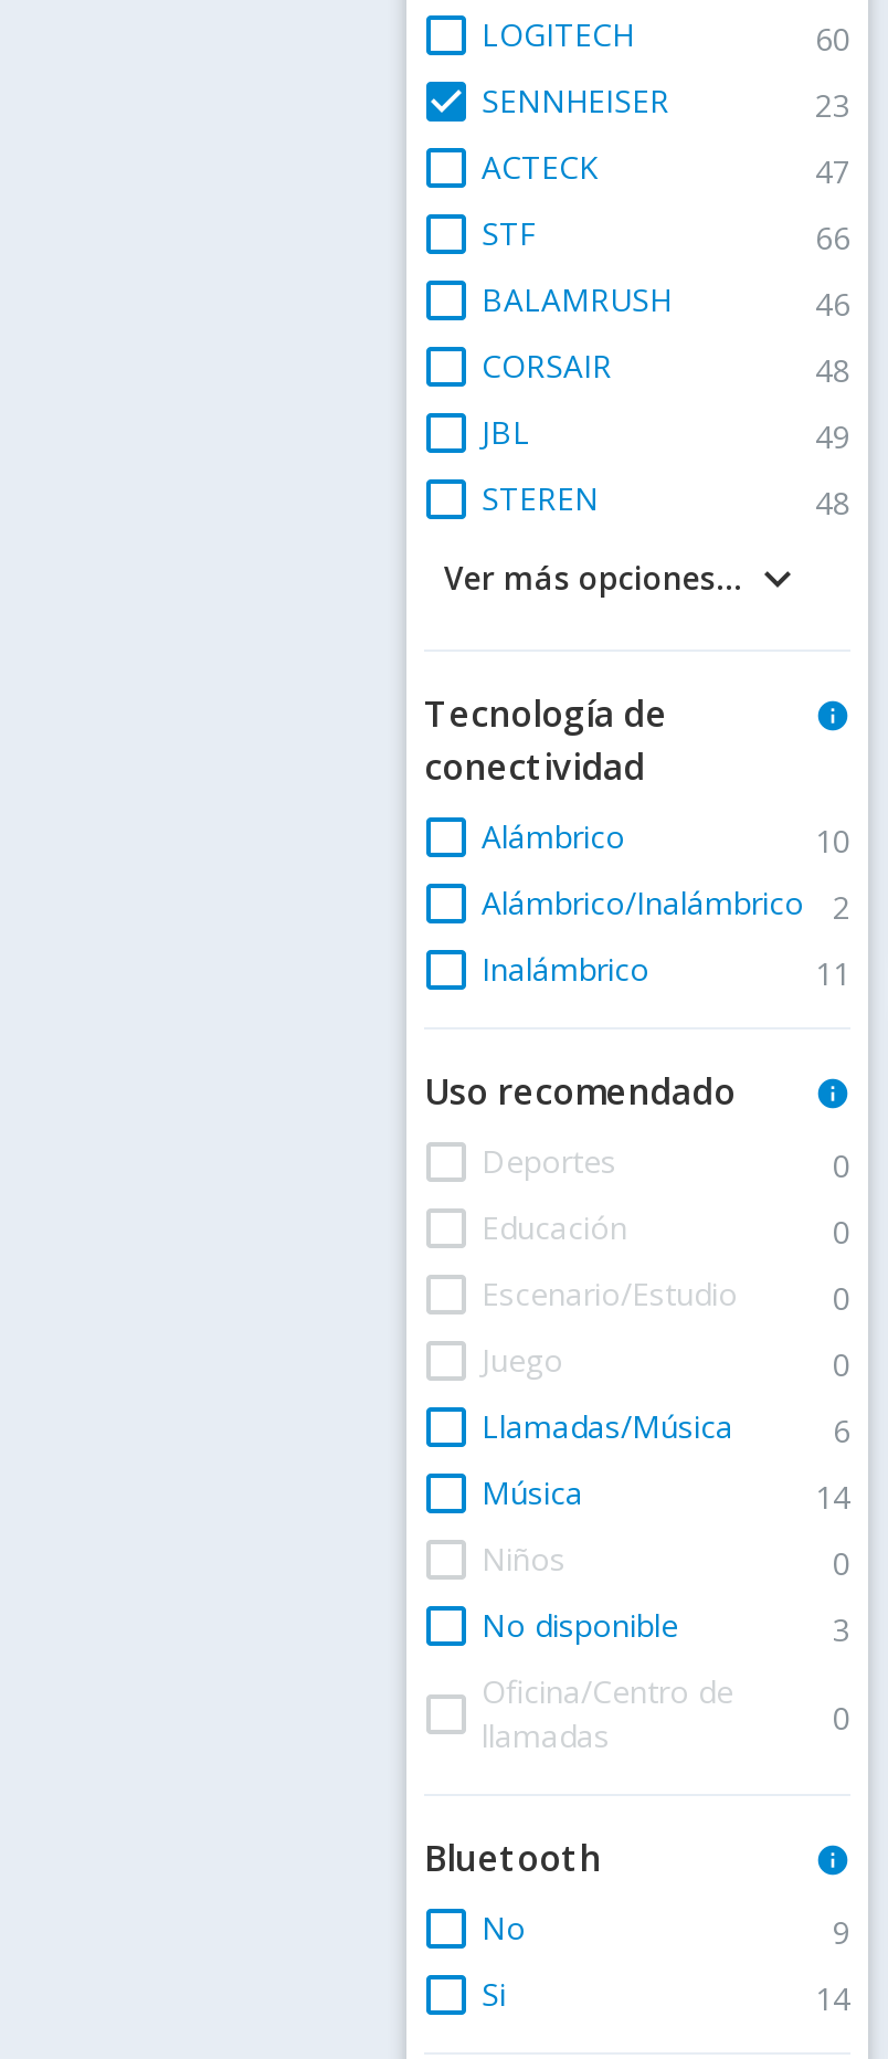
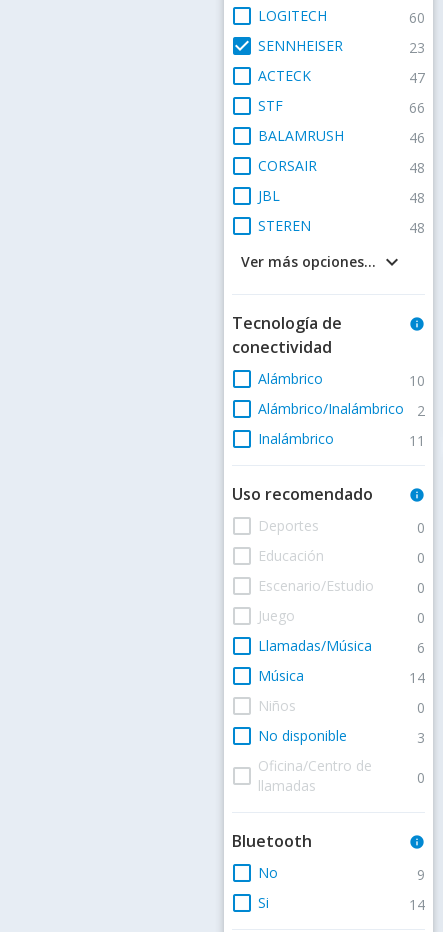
[815,415,850,457] 49 -> [409,188,425,207] 48

